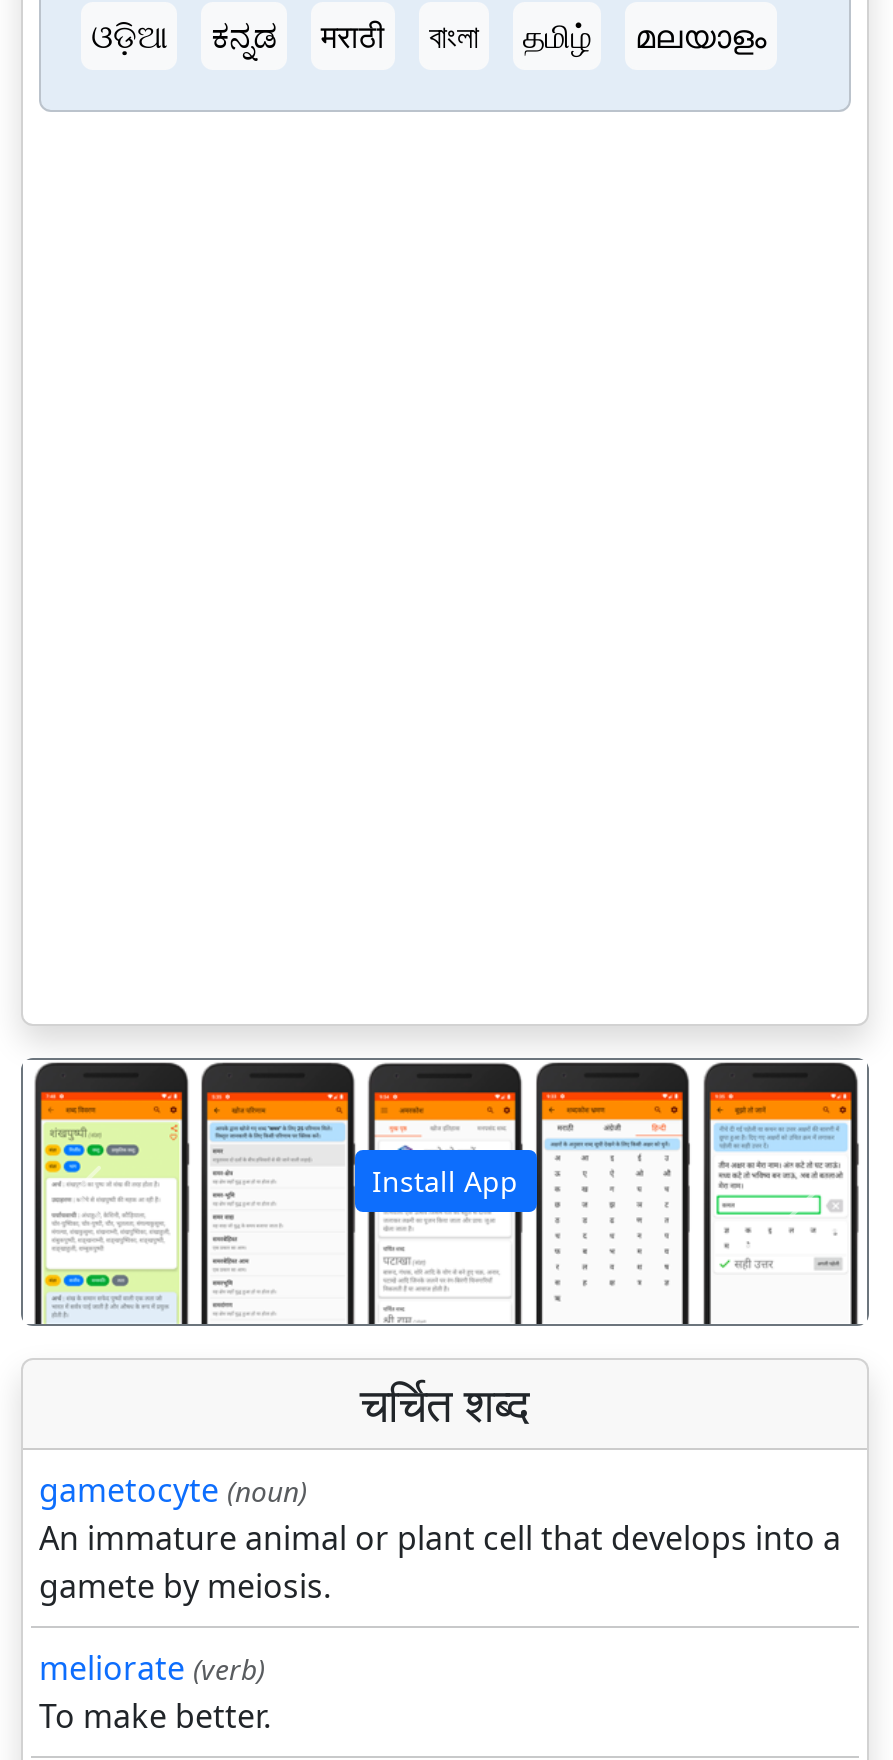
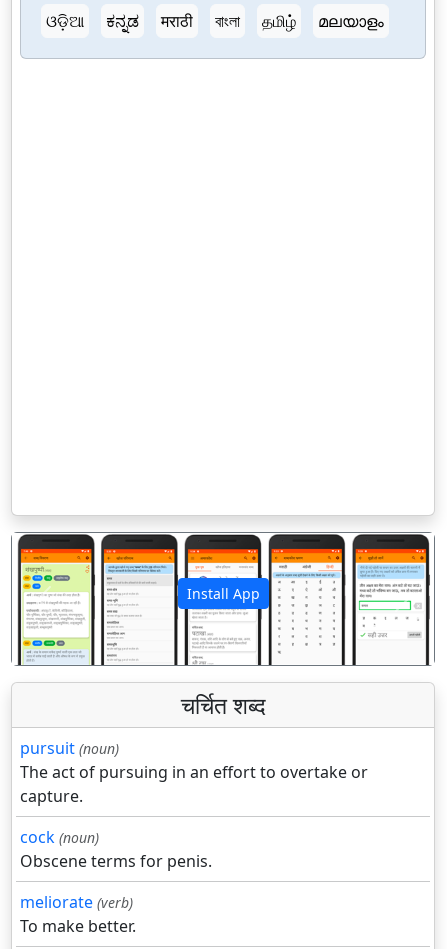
[39,1468,841,1608] gametocyte (noun) | An immature animal or plant cell that develops into a | gamete by meiosis. -> [20,737,368,872] pursuit (noun) | The act of pursuing in an effort to overtake or | capture. | cock (noun) | Obscene terms for penis.

